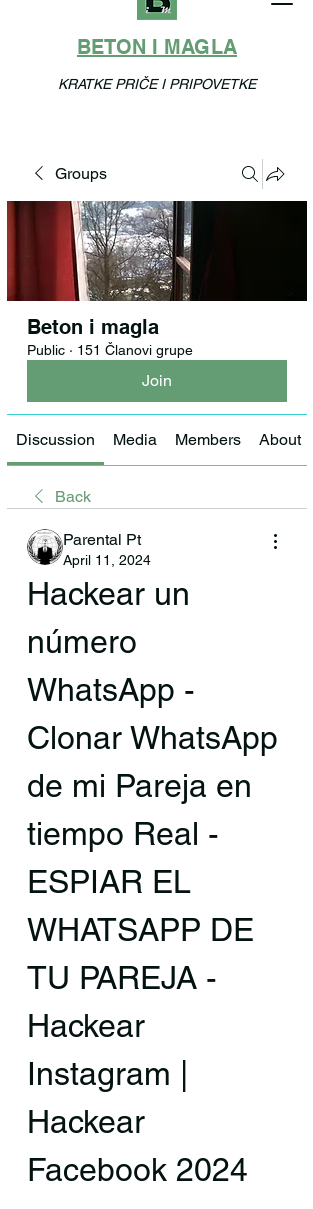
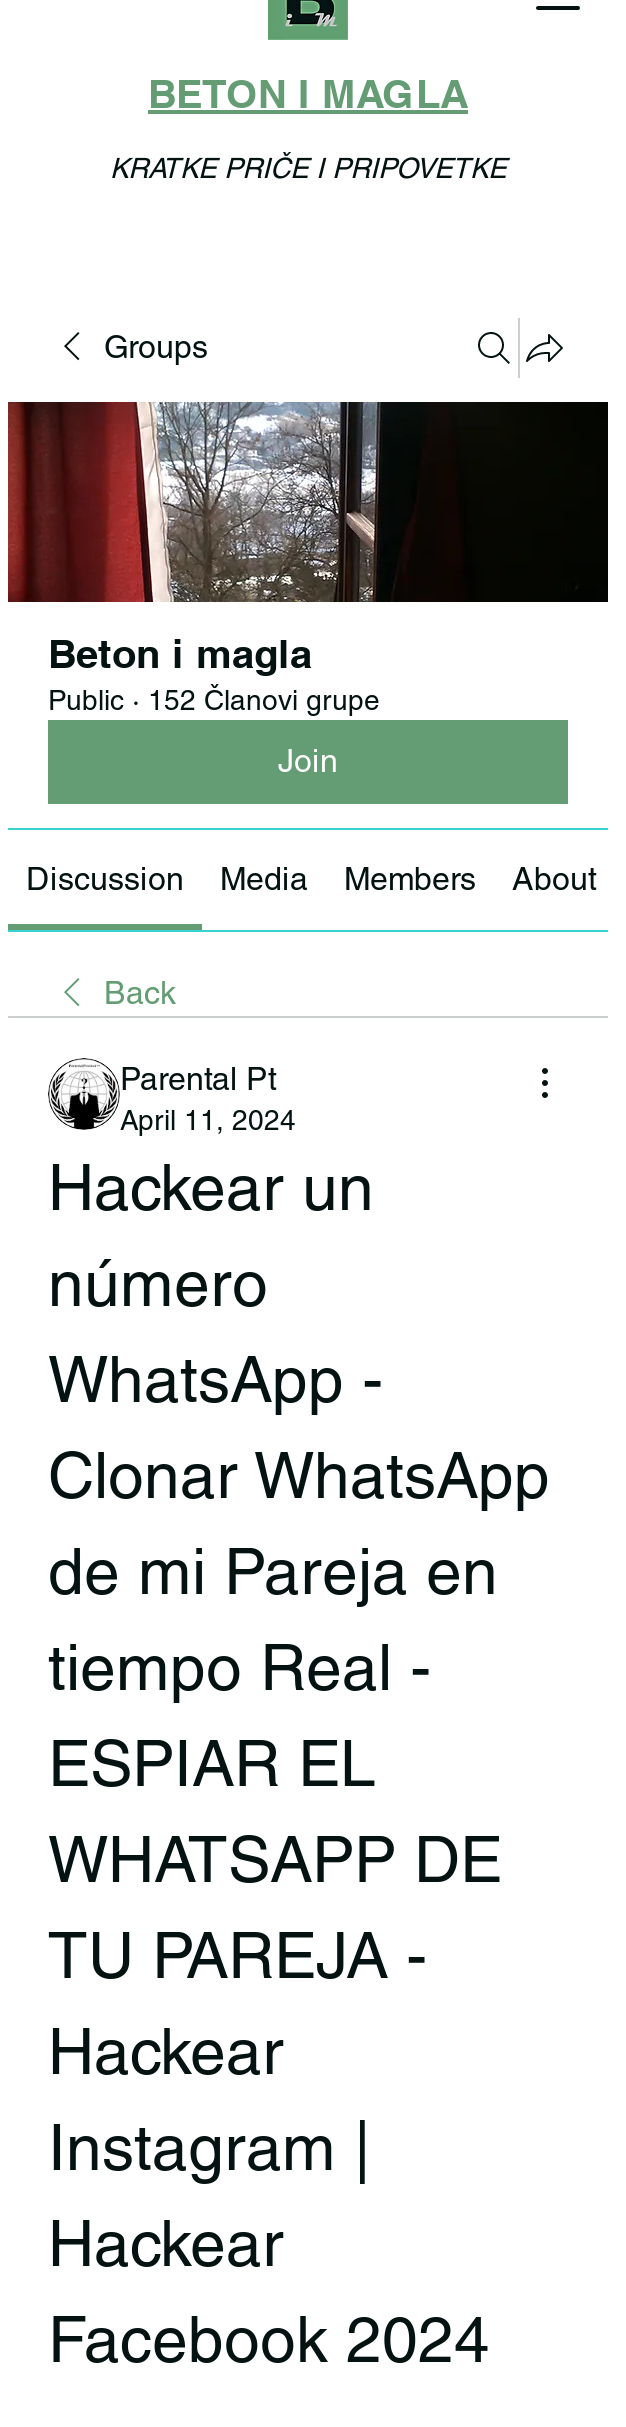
[27,342,193,358] Public · 151 Članovi grupe -> [48,684,380,716] Public · 152 Članovi grupe

